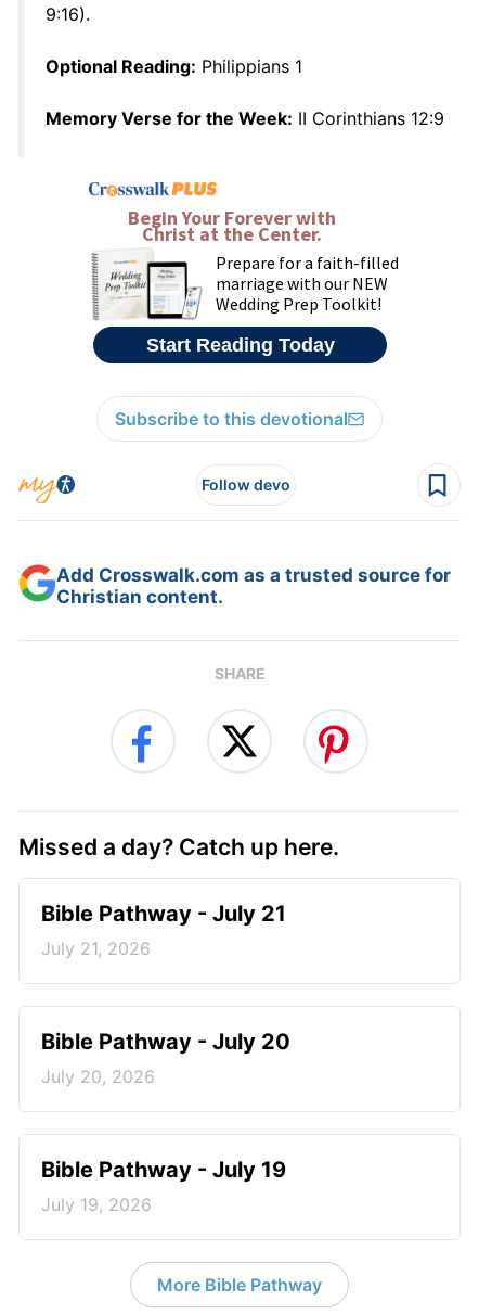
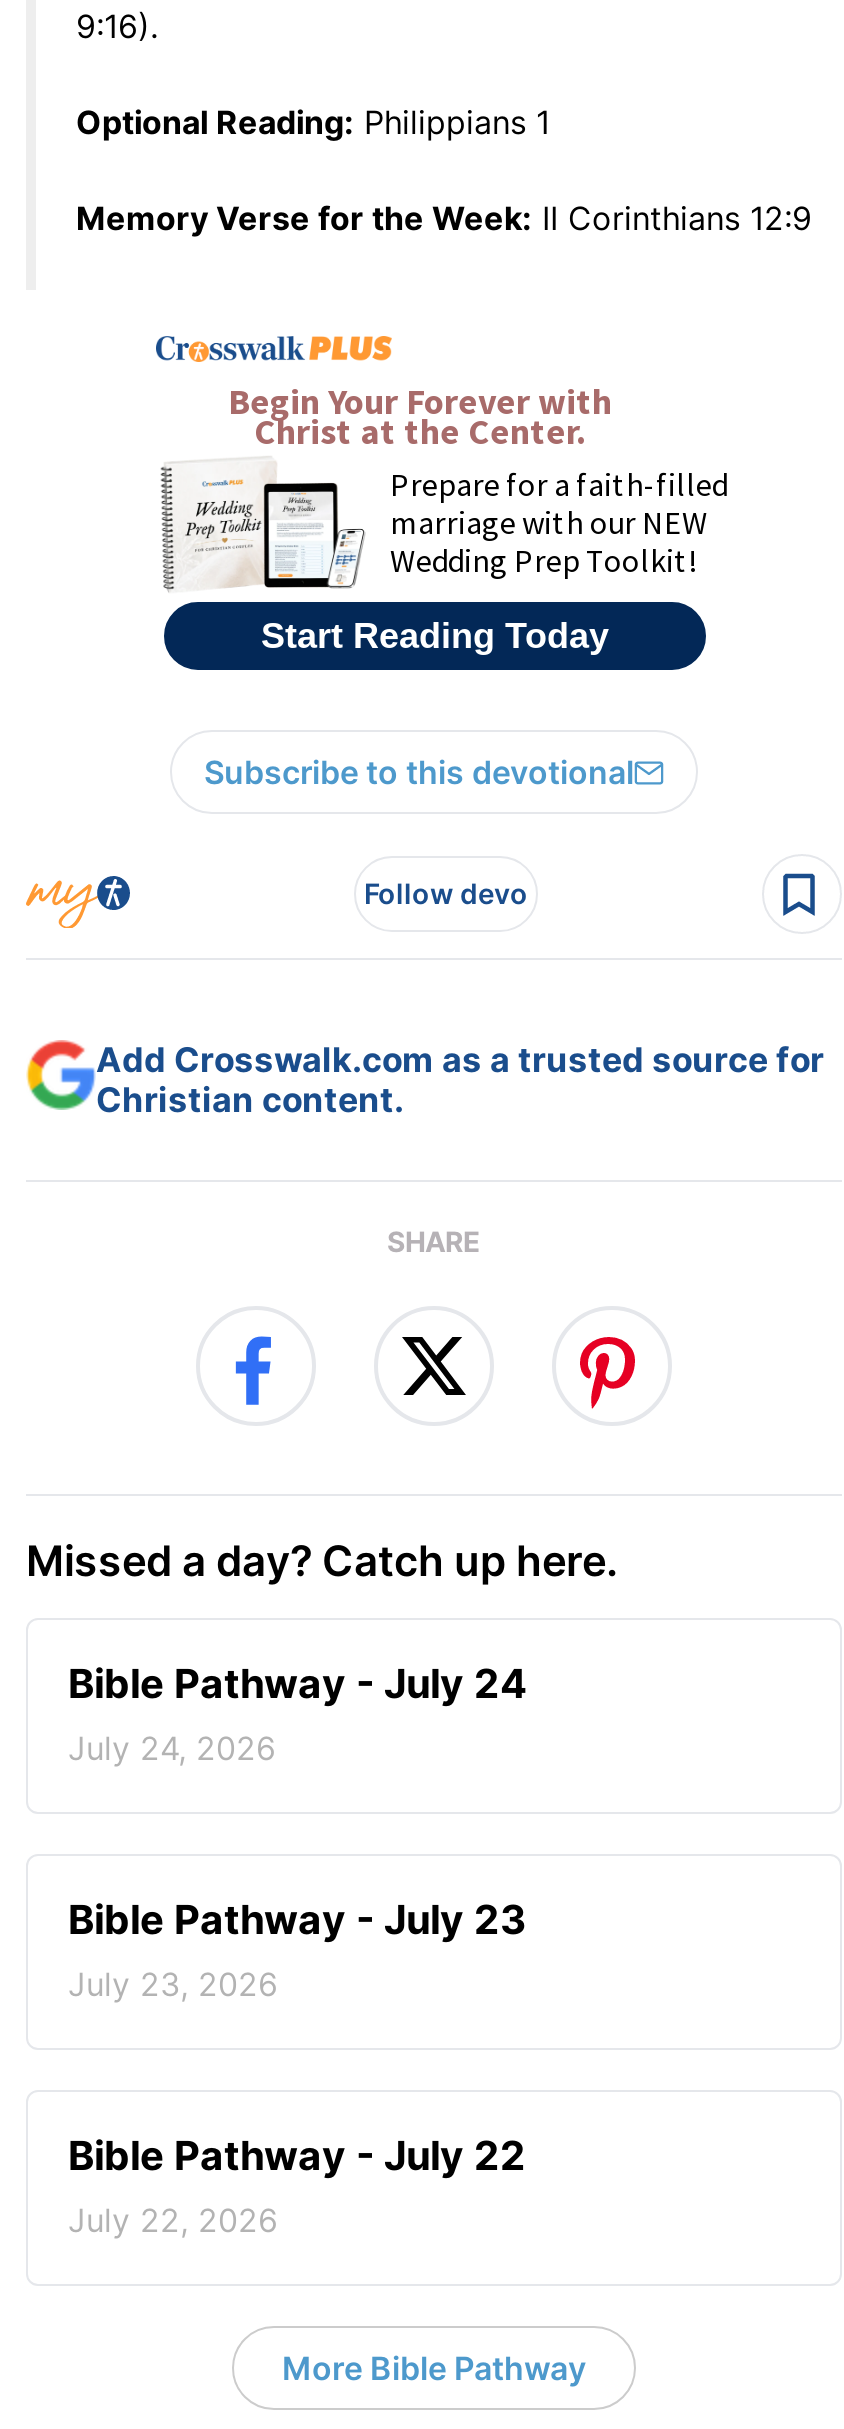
[41,901,286,927] Bible Pathway - July 21 -> [68,1660,528,1708] Bible Pathway - July 24
[41,937,151,959] July 21, 2026 -> [68,1728,276,1768] July 24, 2026
[41,1029,290,1055] Bible Pathway - July 20 -> [68,1896,526,1944] Bible Pathway - July 23
[41,1066,155,1087] July 20, 2026 -> [68,1964,278,2004] July 23, 2026
[41,1157,286,1183] Bible Pathway - July 19 -> [68,2132,526,2180] Bible Pathway - July 22
[41,1194,152,1215] July 19, 2026 -> [68,2200,278,2240] July 22, 2026

